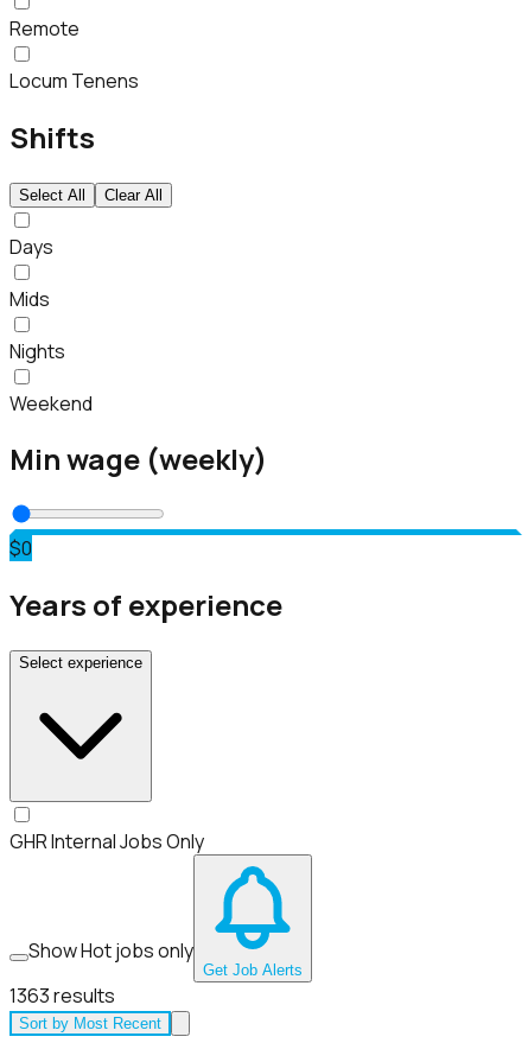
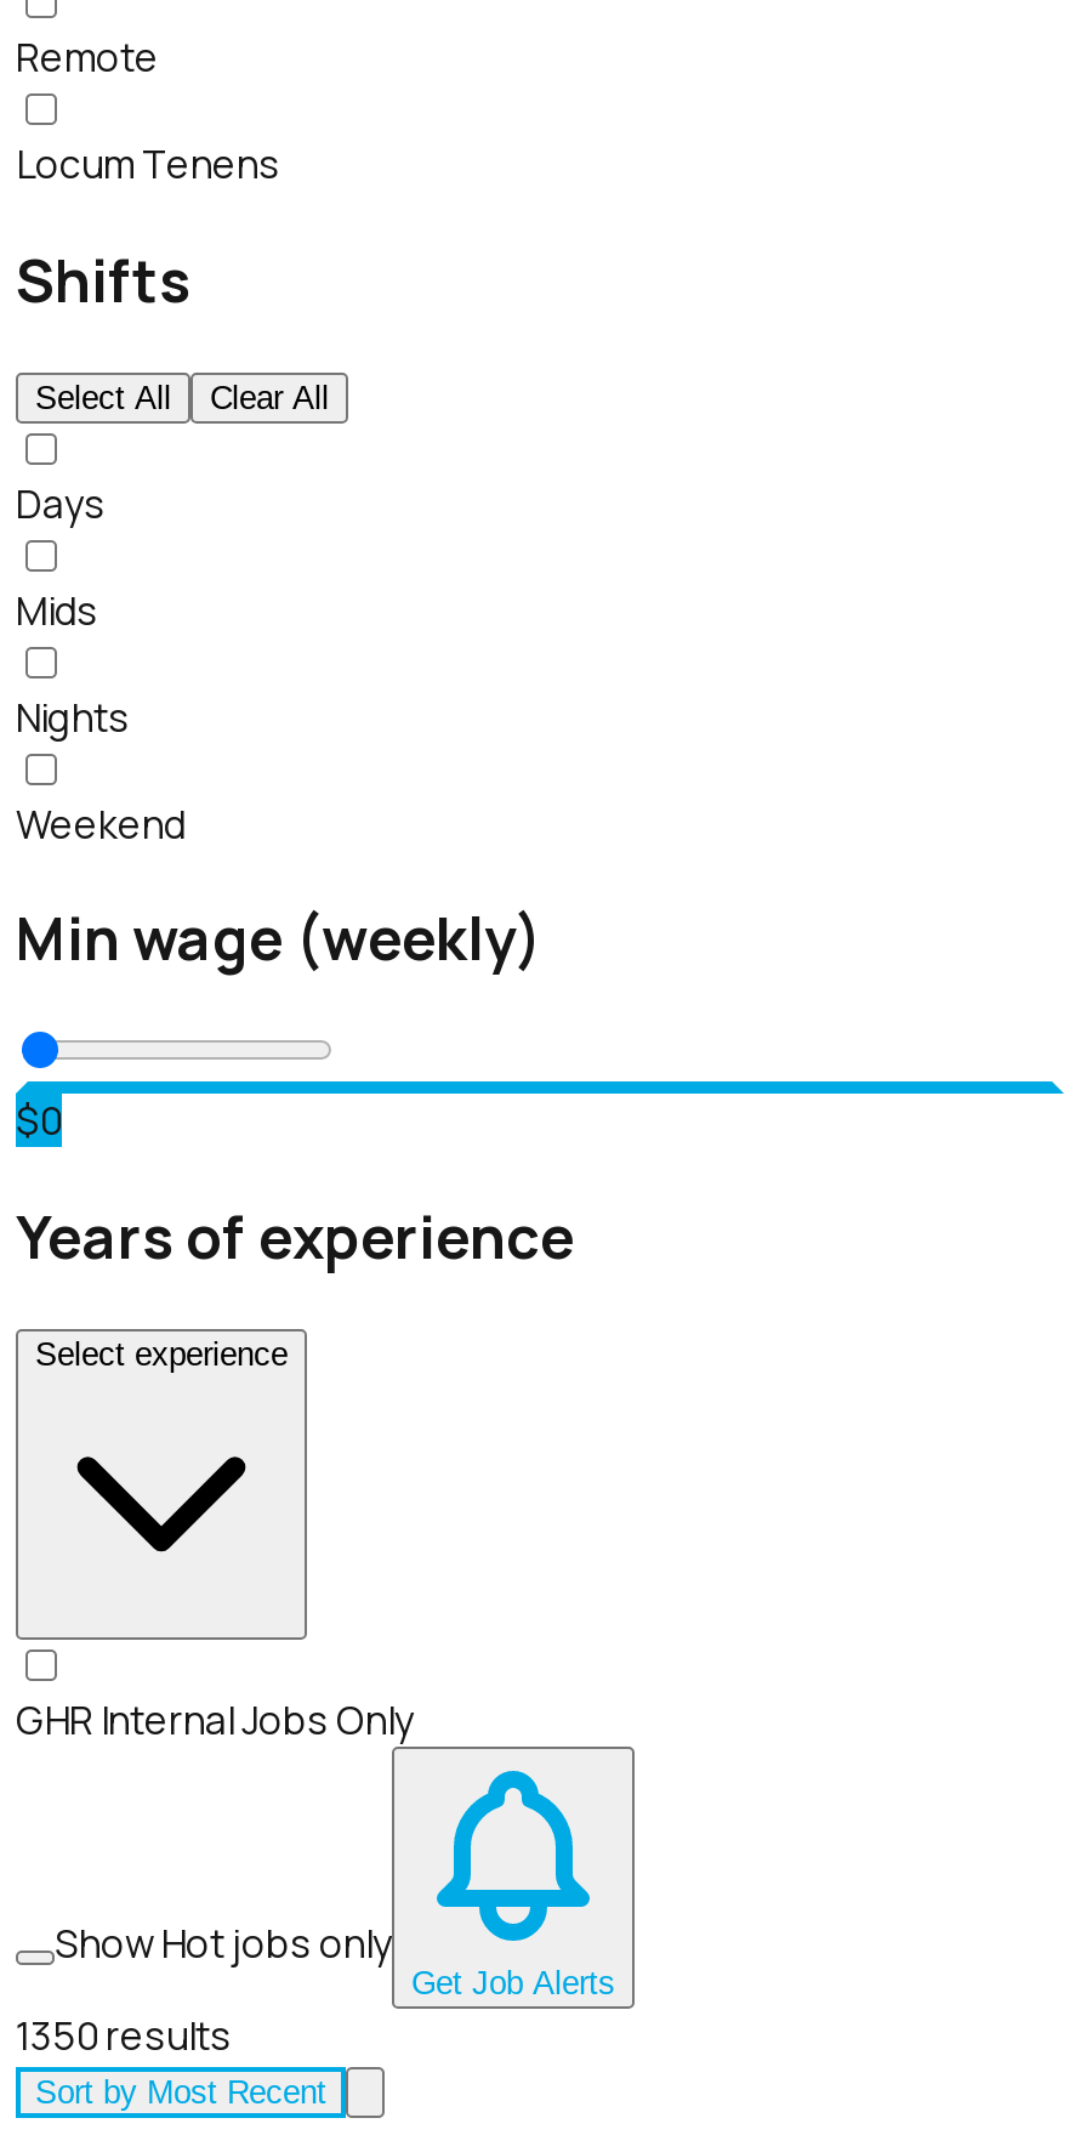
[9,983,115,1009] 1363 results -> [16,2009,232,2062] 1350 results

